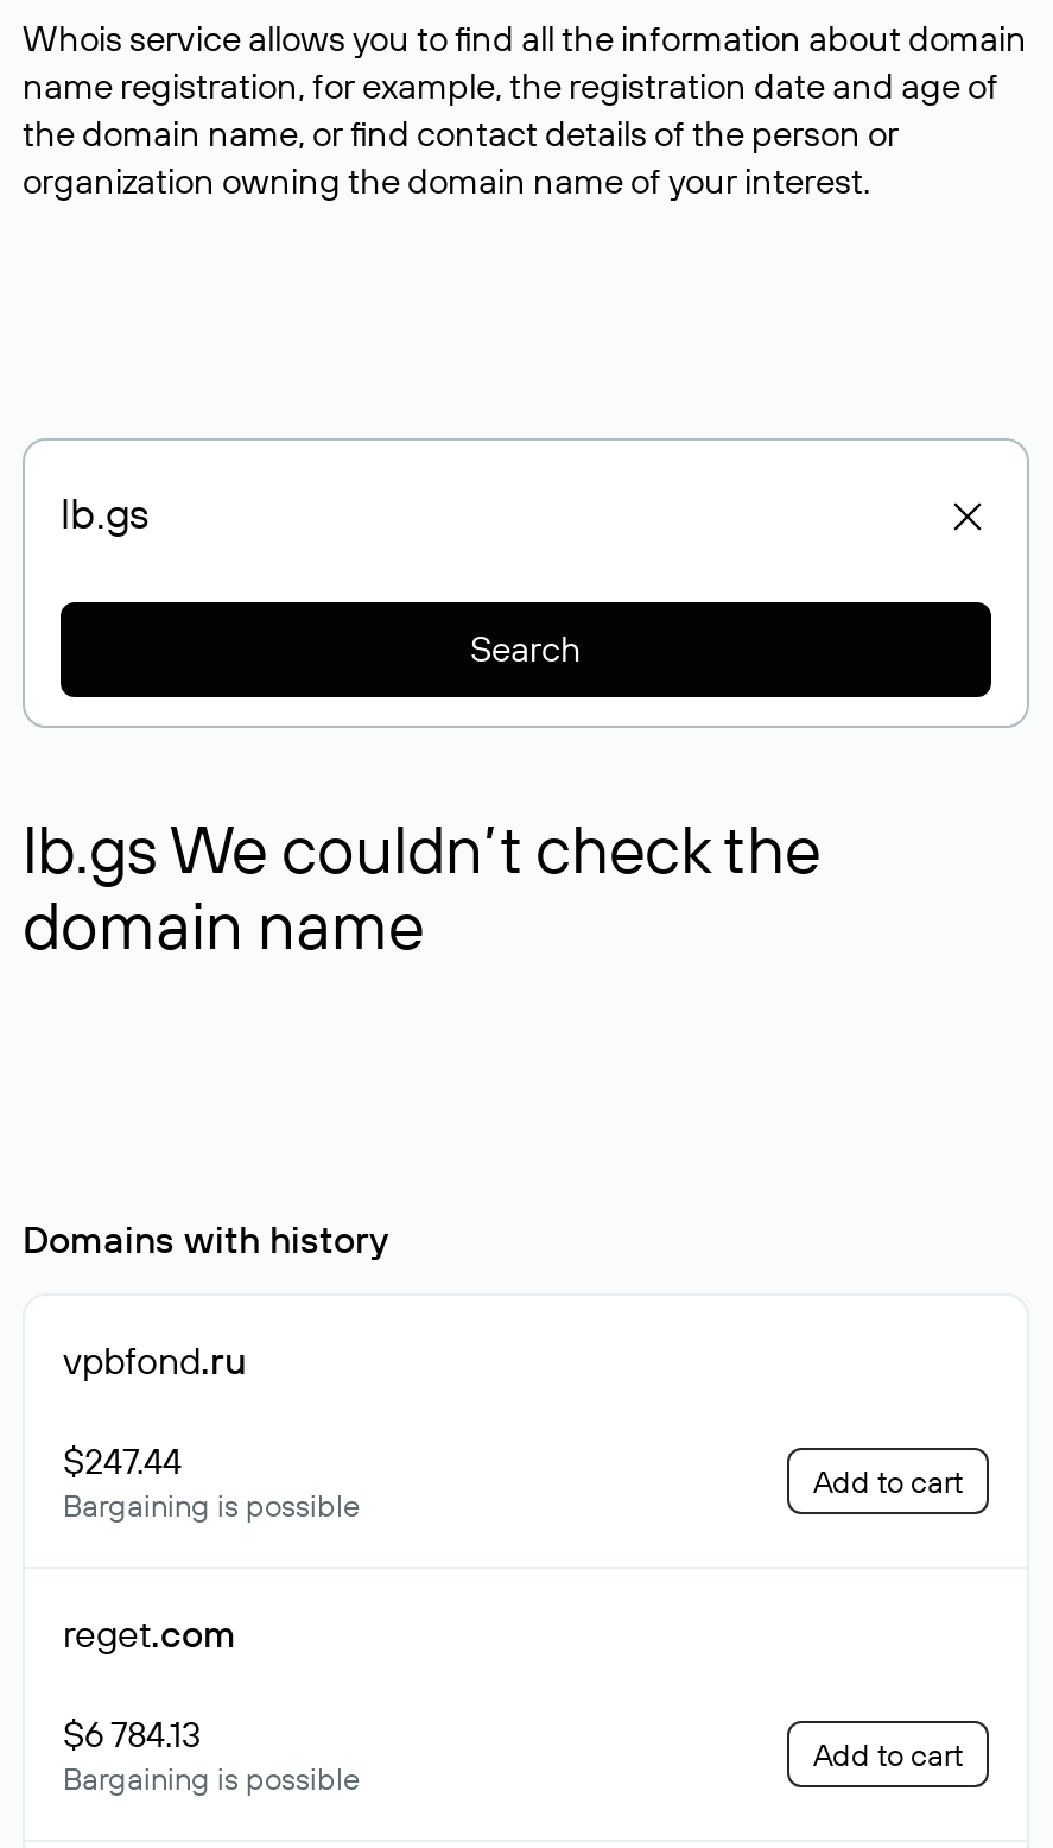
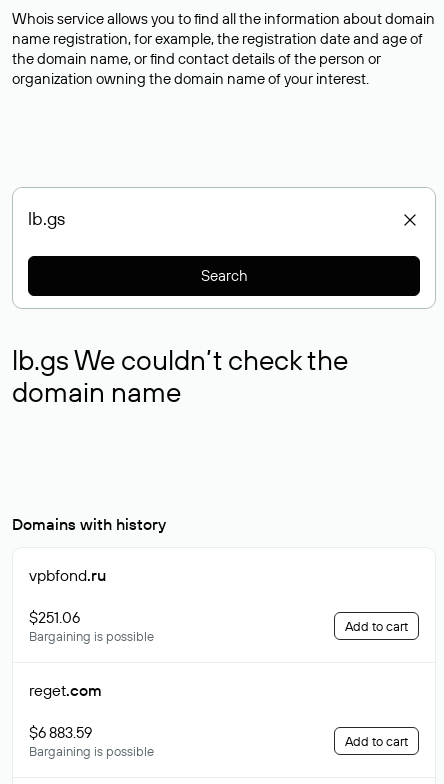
[63,1438,182,1483] $247.44 -> [29,608,80,627] $251.06
[63,1711,201,1757] $6 784.13 -> [29,723,92,742] $6 883.59

